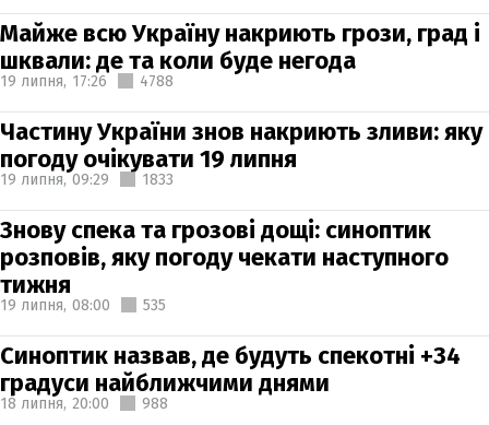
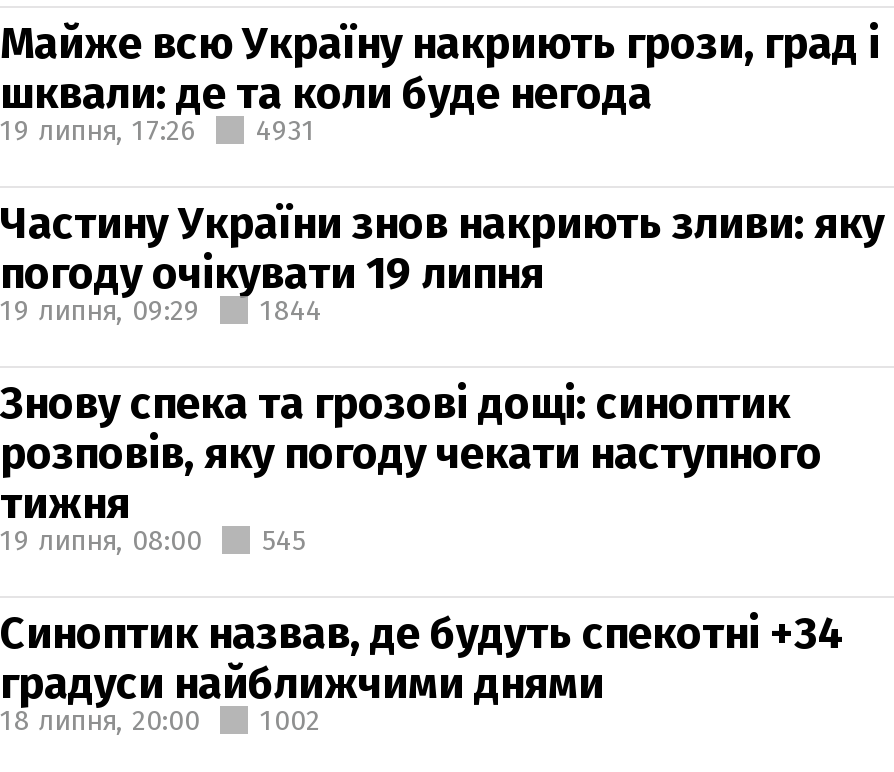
[0,72,174,90] 19 липня, 17:26 4788 -> [0,113,316,147] 19 липня, 17:26 4931
[0,170,174,188] 19 липня, 09:29 1833 -> [0,293,322,327] 19 липня, 09:29 1844
[0,296,166,314] 19 липня, 08:00 535 -> [0,523,306,557] 19 липня, 08:00 545
[0,394,168,412] 18 липня, 20:00 988 -> [0,703,320,737] 18 липня, 20:00 1002

